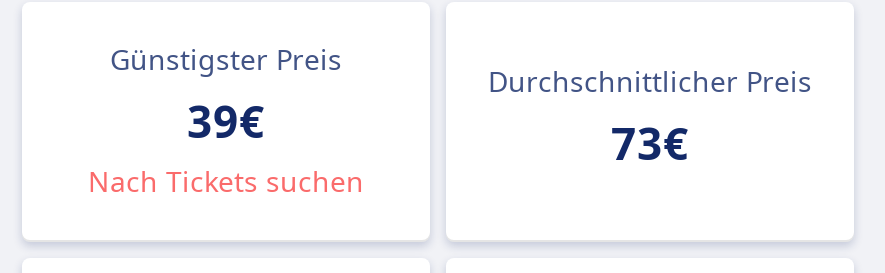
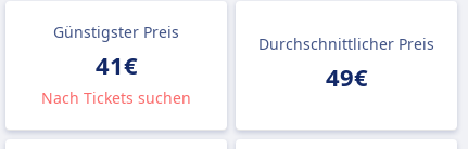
[187,90,265,150] 39€ -> [95,49,137,81] 41€
[611,112,689,172] 73€ -> [325,60,368,93] 49€

